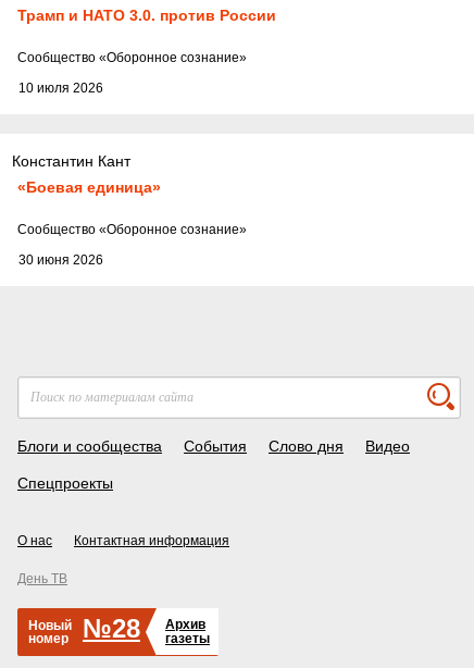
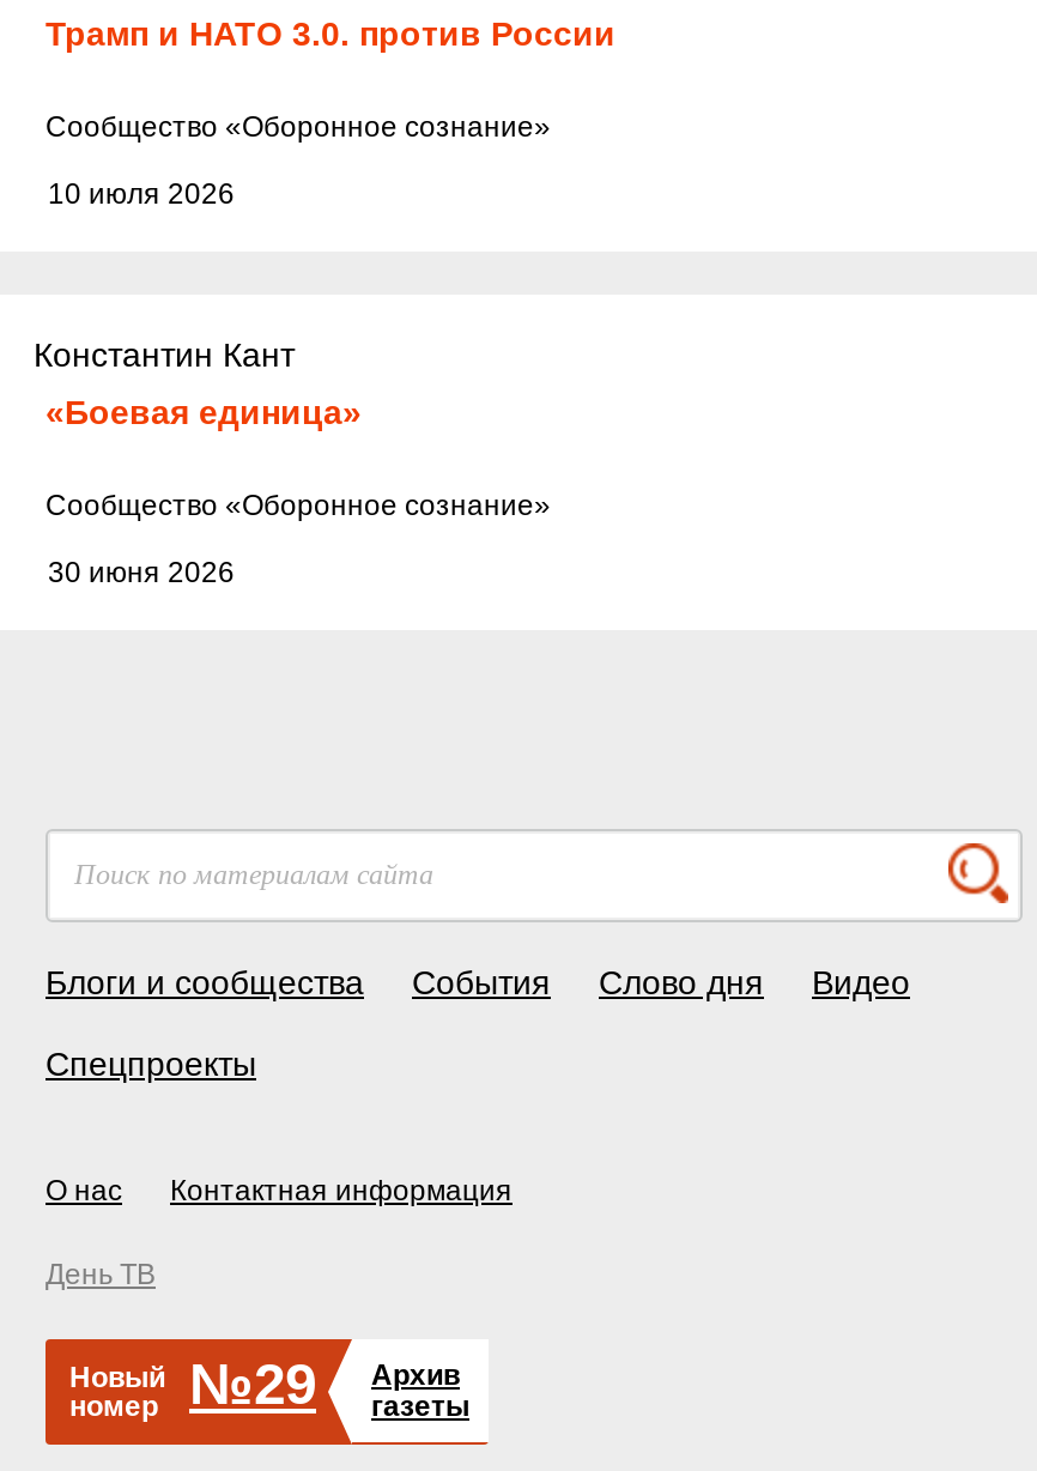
[28,614,210,647] Новый номер №28 Архив газеты -> [69,1352,469,1424] Новый номер №29 Архив газеты

